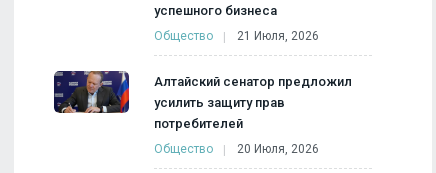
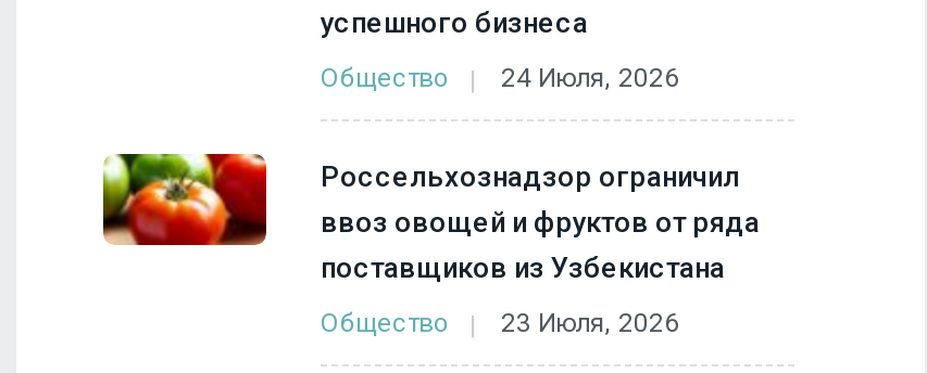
[154,29,319,43] Общество 21 Июля, 2026 -> [321,63,679,94] Общество 24 Июля, 2026
[53,70,352,131] [image] | Алтайский сенатор предложил | усилить защиту прав | потребителей -> [101,152,760,285] [image] | Россельхознадзор ограничил | ввоз овощей и фруктов от ряда | поставщиков из Узбекистана
[154,142,319,156] Общество 20 Июля, 2026 -> [321,308,679,339] Общество 23 Июля, 2026

